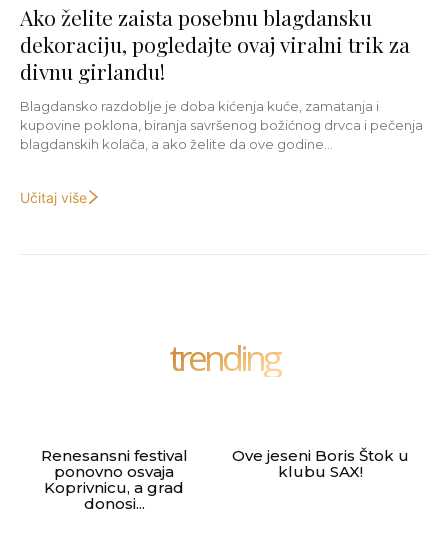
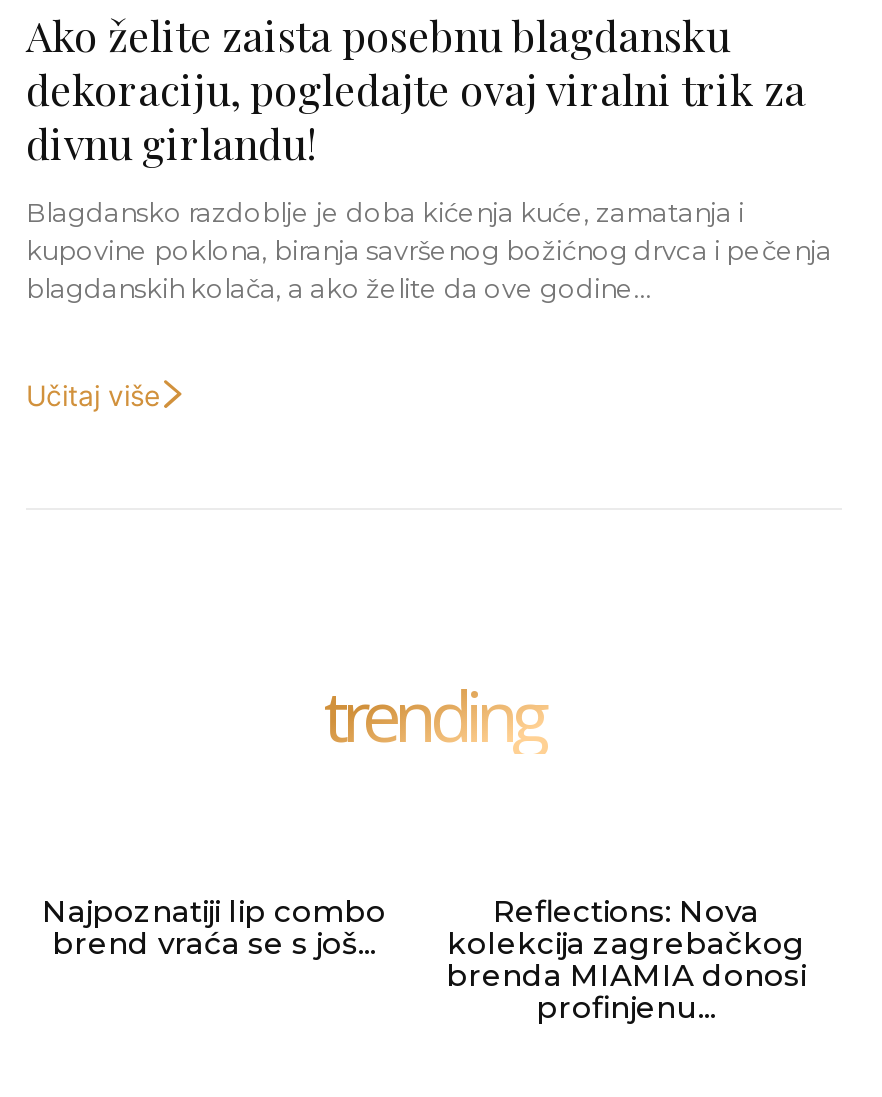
[40,446,187,513] Renesansni festival | ponovno osvaja | Koprivnicu, a grad | donosi... -> [42,893,386,963] Najpoznatiji lip combo | brend vraća se s još...
[231,446,408,481] Ove jeseni Boris Štok u | klubu SAX! -> [446,893,806,1027] Reflections: Nova | kolekcija zagrebačkog | brenda MIAMIA donosi | profinjenu...

